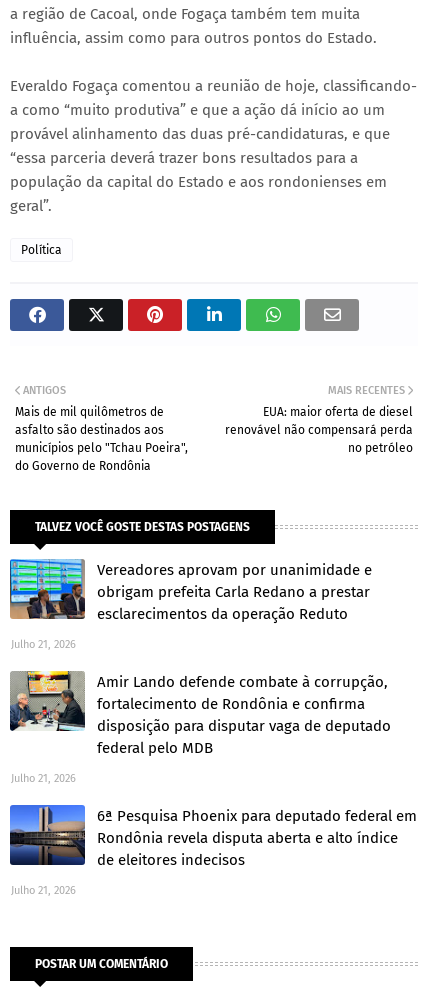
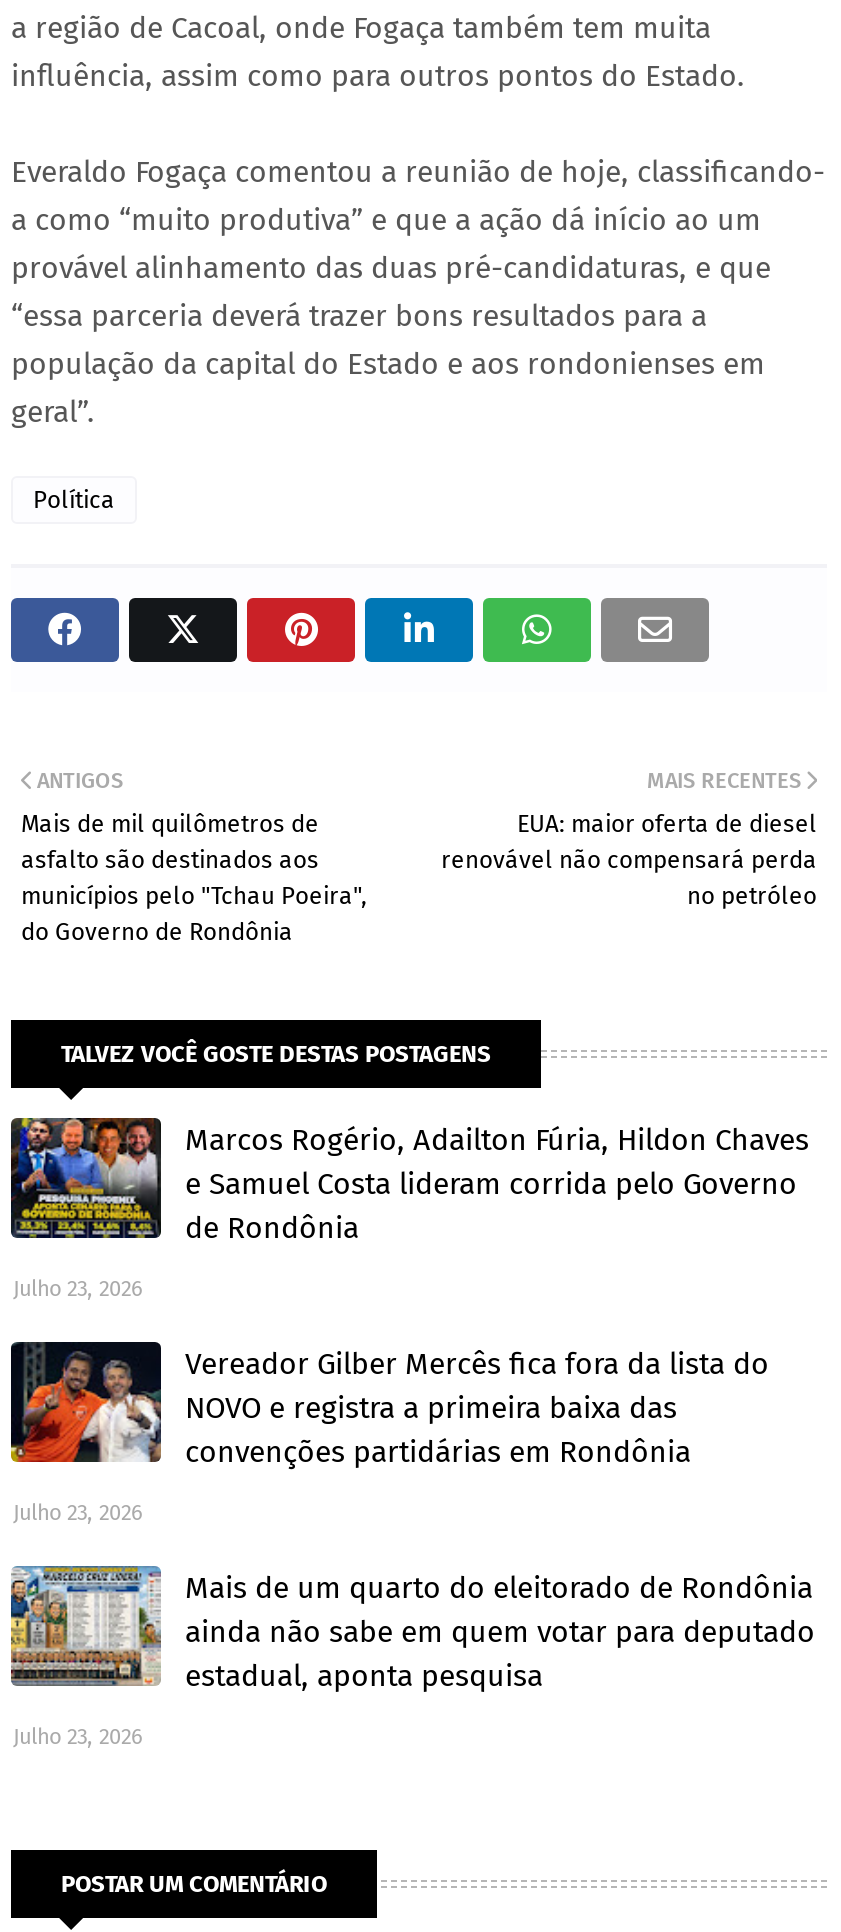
[9,558,372,623] [image] | Vereadores aprovam por unanimidade e | obrigam prefeita Carla Redano a prestar | esclarecimentos da operação Reduto -> [9,1116,809,1245] [image] | Marcos Rogério, Adailton Fúria, Hildon Chaves | e Samuel Costa lideram corrida pelo Governo | de Rondônia
[11,638,76,651] Julho 21, 2026 -> [13,1275,143,1301] Julho 23, 2026
[9,673,391,757] [image] | Amir Lando defende combate à corrupção, | fortalecimento de Rondônia e confirma | disposição para disputar vaga de deputado | federal pelo MDB -> [9,1340,769,1469] [image] | Vereador Gilber Mercês fica fora da lista do | NOVO e registra a primeira baixa das | convenções partidárias em Rondônia
[11,772,76,785] Julho 21, 2026 -> [13,1499,143,1525] Julho 23, 2026
[9,804,417,869] [image] | 6ª Pesquisa Phoenix para deputado federal em | Rondônia revela disputa aberta e alto índice | de eleitores indecisos -> [9,1569,815,1693] [image] | Mais de um quarto do eleitorado de Rondônia | ainda não sabe em quem votar para deputado | estadual, aponta pesquisa
[11,884,76,897] Julho 21, 2026 -> [13,1723,143,1749] Julho 23, 2026

